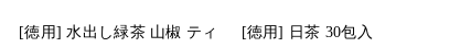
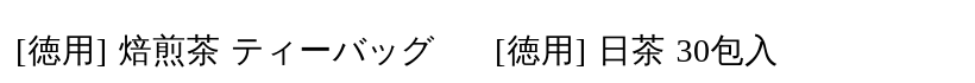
[19,24,218,40] [徳用] 水出し緑茶 山椒 ティ -> [15,33,434,69] [徳用] 焙煎茶 ティーバッグ

